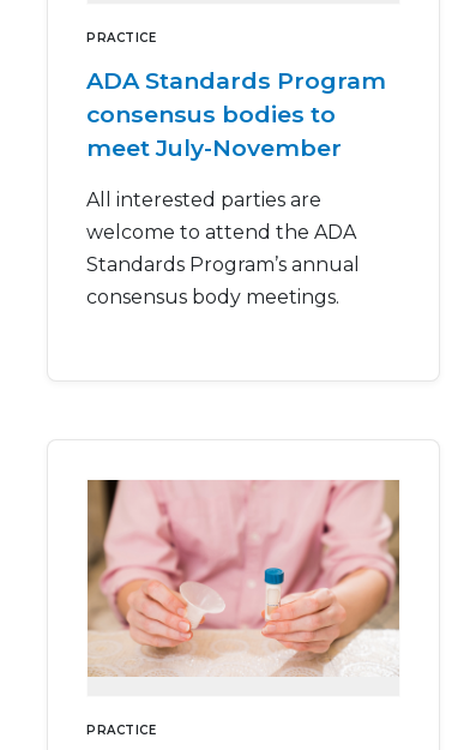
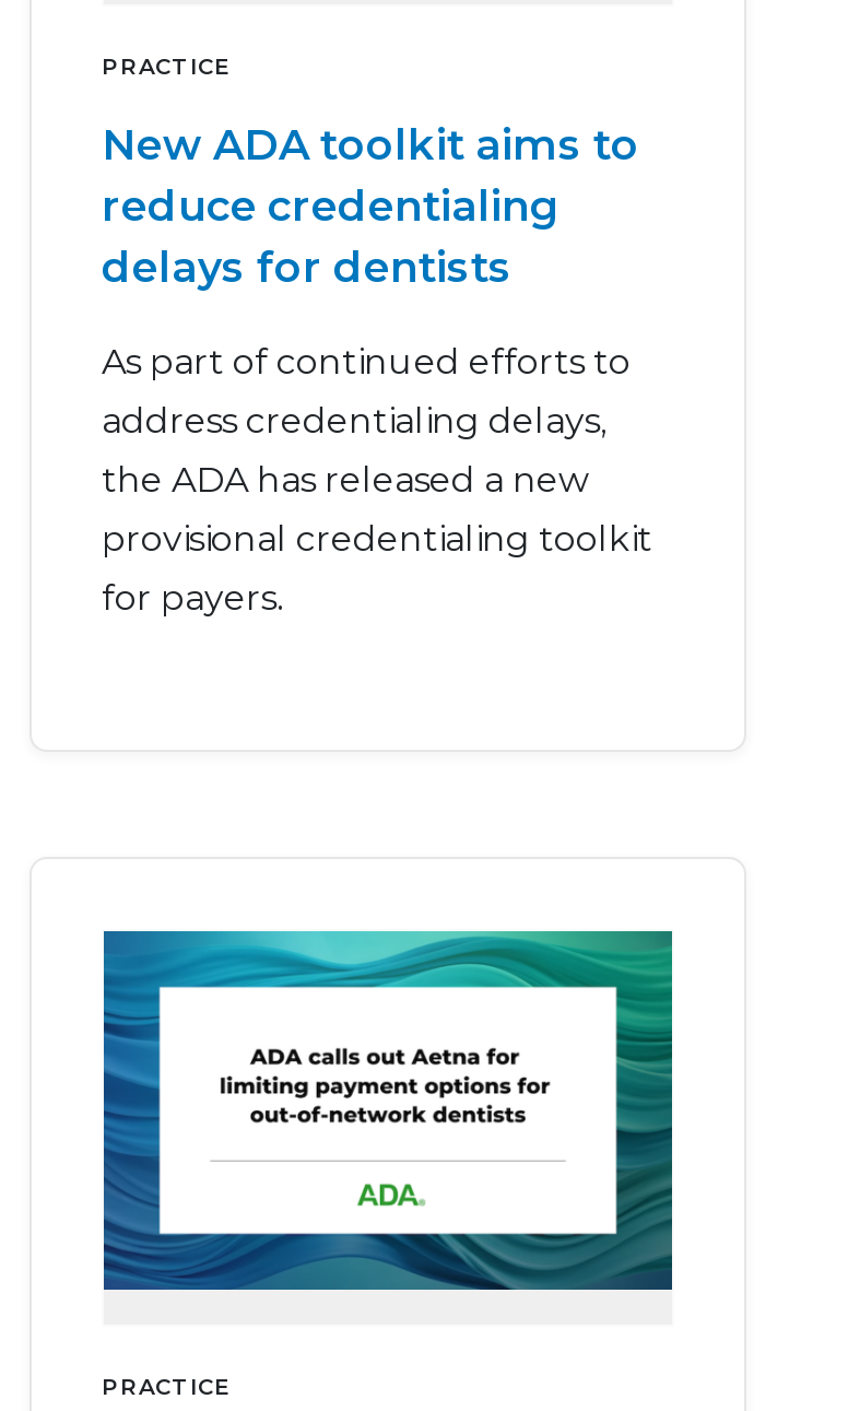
[86,66,386,162] ADA Standards Program | consensus bodies to | meet July-November -> [102,119,639,294] New ADA toolkit aims to | reduce credentialing | delays for dentists
[86,189,360,309] All interested parties are | welcome to attend the ADA | Standards Program’s annual | consensus body meetings. -> [102,342,652,619] As part of continued efforts to | address credentialing delays, | the ADA has released a new | provisional credentialing toolkit | for payers.
[86,479,400,678] [image] -> [102,929,674,1292] [image]

